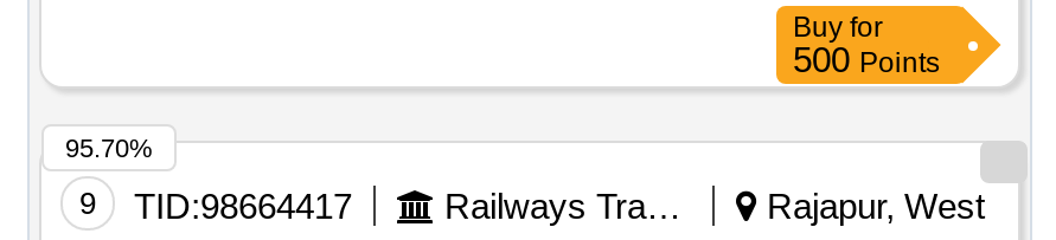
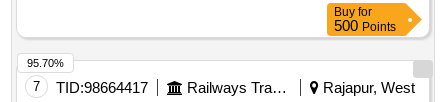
[79,186,352,226] 9 TID:98664417 -> [33,79,148,96] 7 TID:98664417

